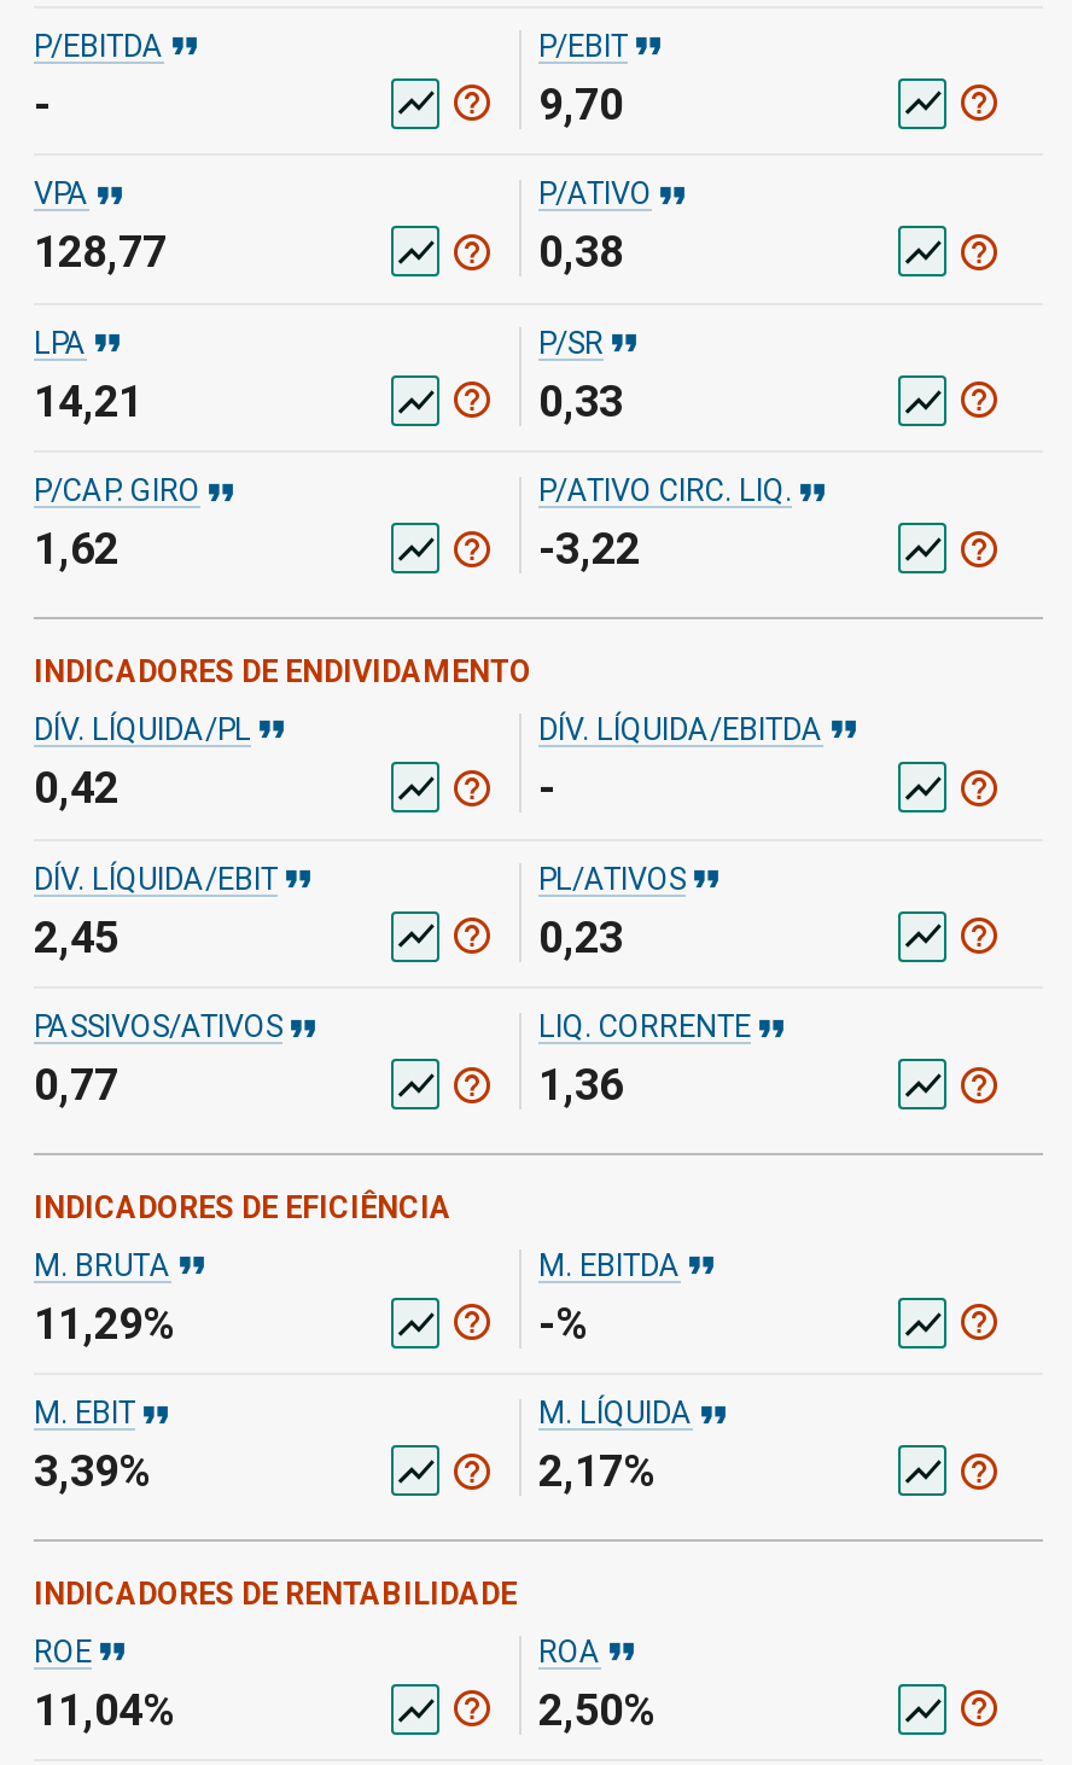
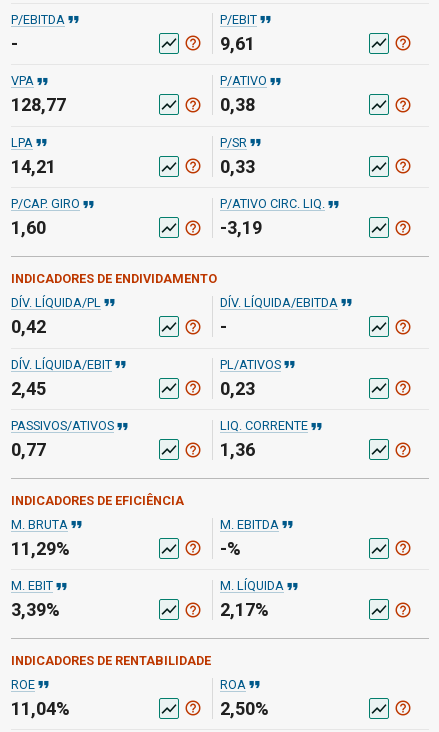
[538,78,623,128] 9,70 -> [220,33,255,54] 9,61
[34,524,118,574] 1,62 -> [11,217,46,238] 1,60
[538,524,640,574] -3,22 -> [220,217,262,238] -3,19

